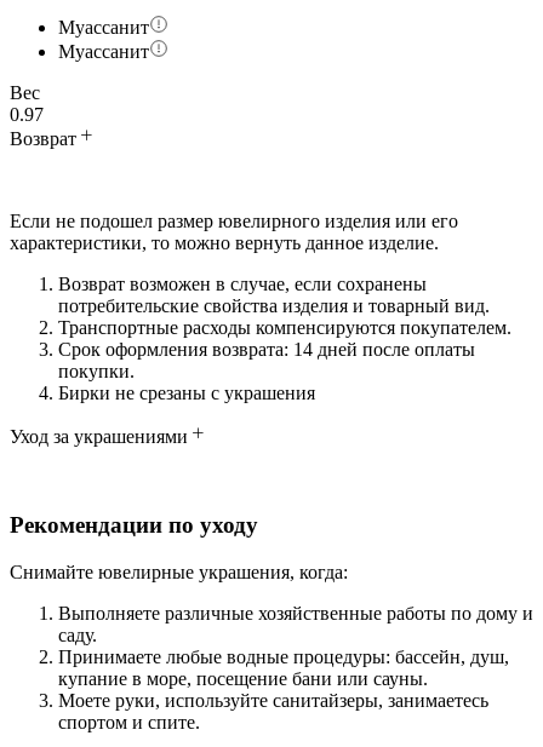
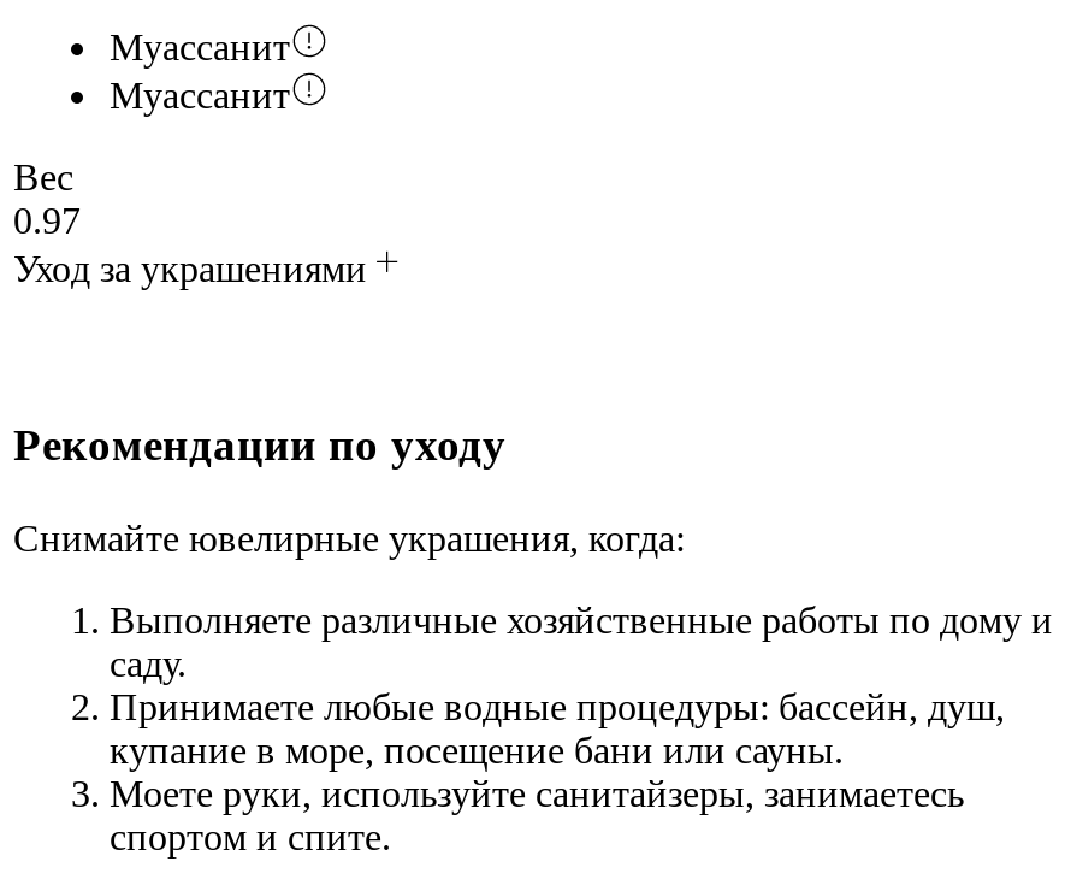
[10,128,76,149] Возврат -> none
[10,211,511,403] Если не подошел размер ювелирного изделия или его | характеристики, то можно вернуть данное изделие. | Возврат возможен в случае, если сохранены | потребительские свойства изделия и товарный вид. | Транспортные расходы компенсируются покупателем. | Срок оформления возврата: 14 дней после оплаты | покупки. | Бирки не срезаны с украшения -> none

